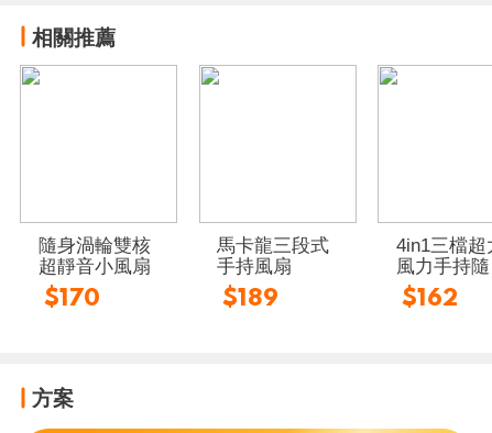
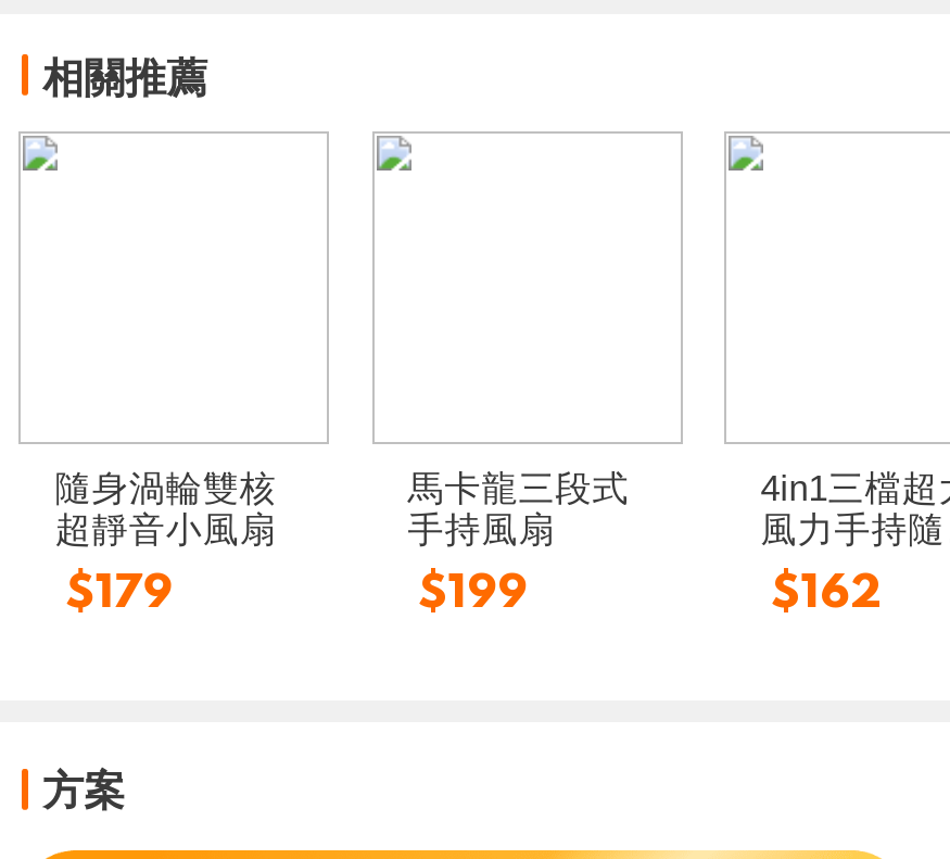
[44,288,100,311] $170 -> [65,572,174,618] $179
[222,288,278,311] $189 -> [418,572,529,618] $199

